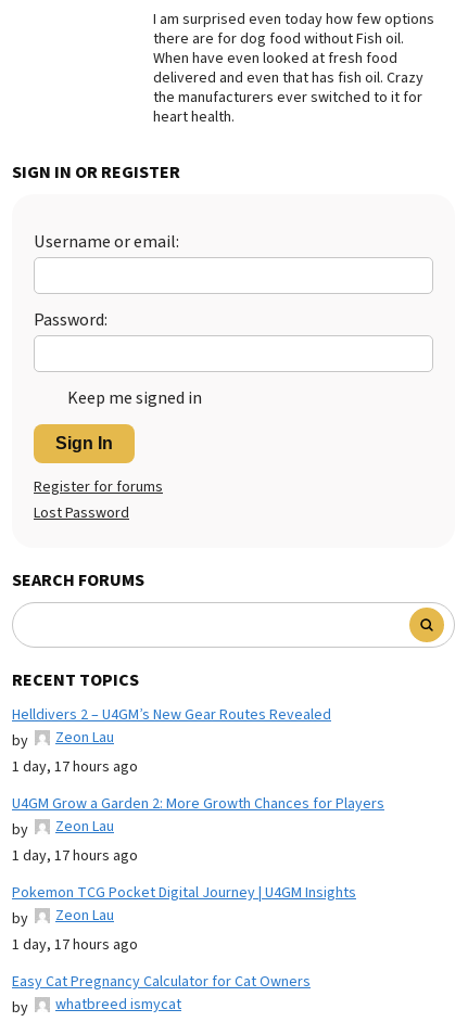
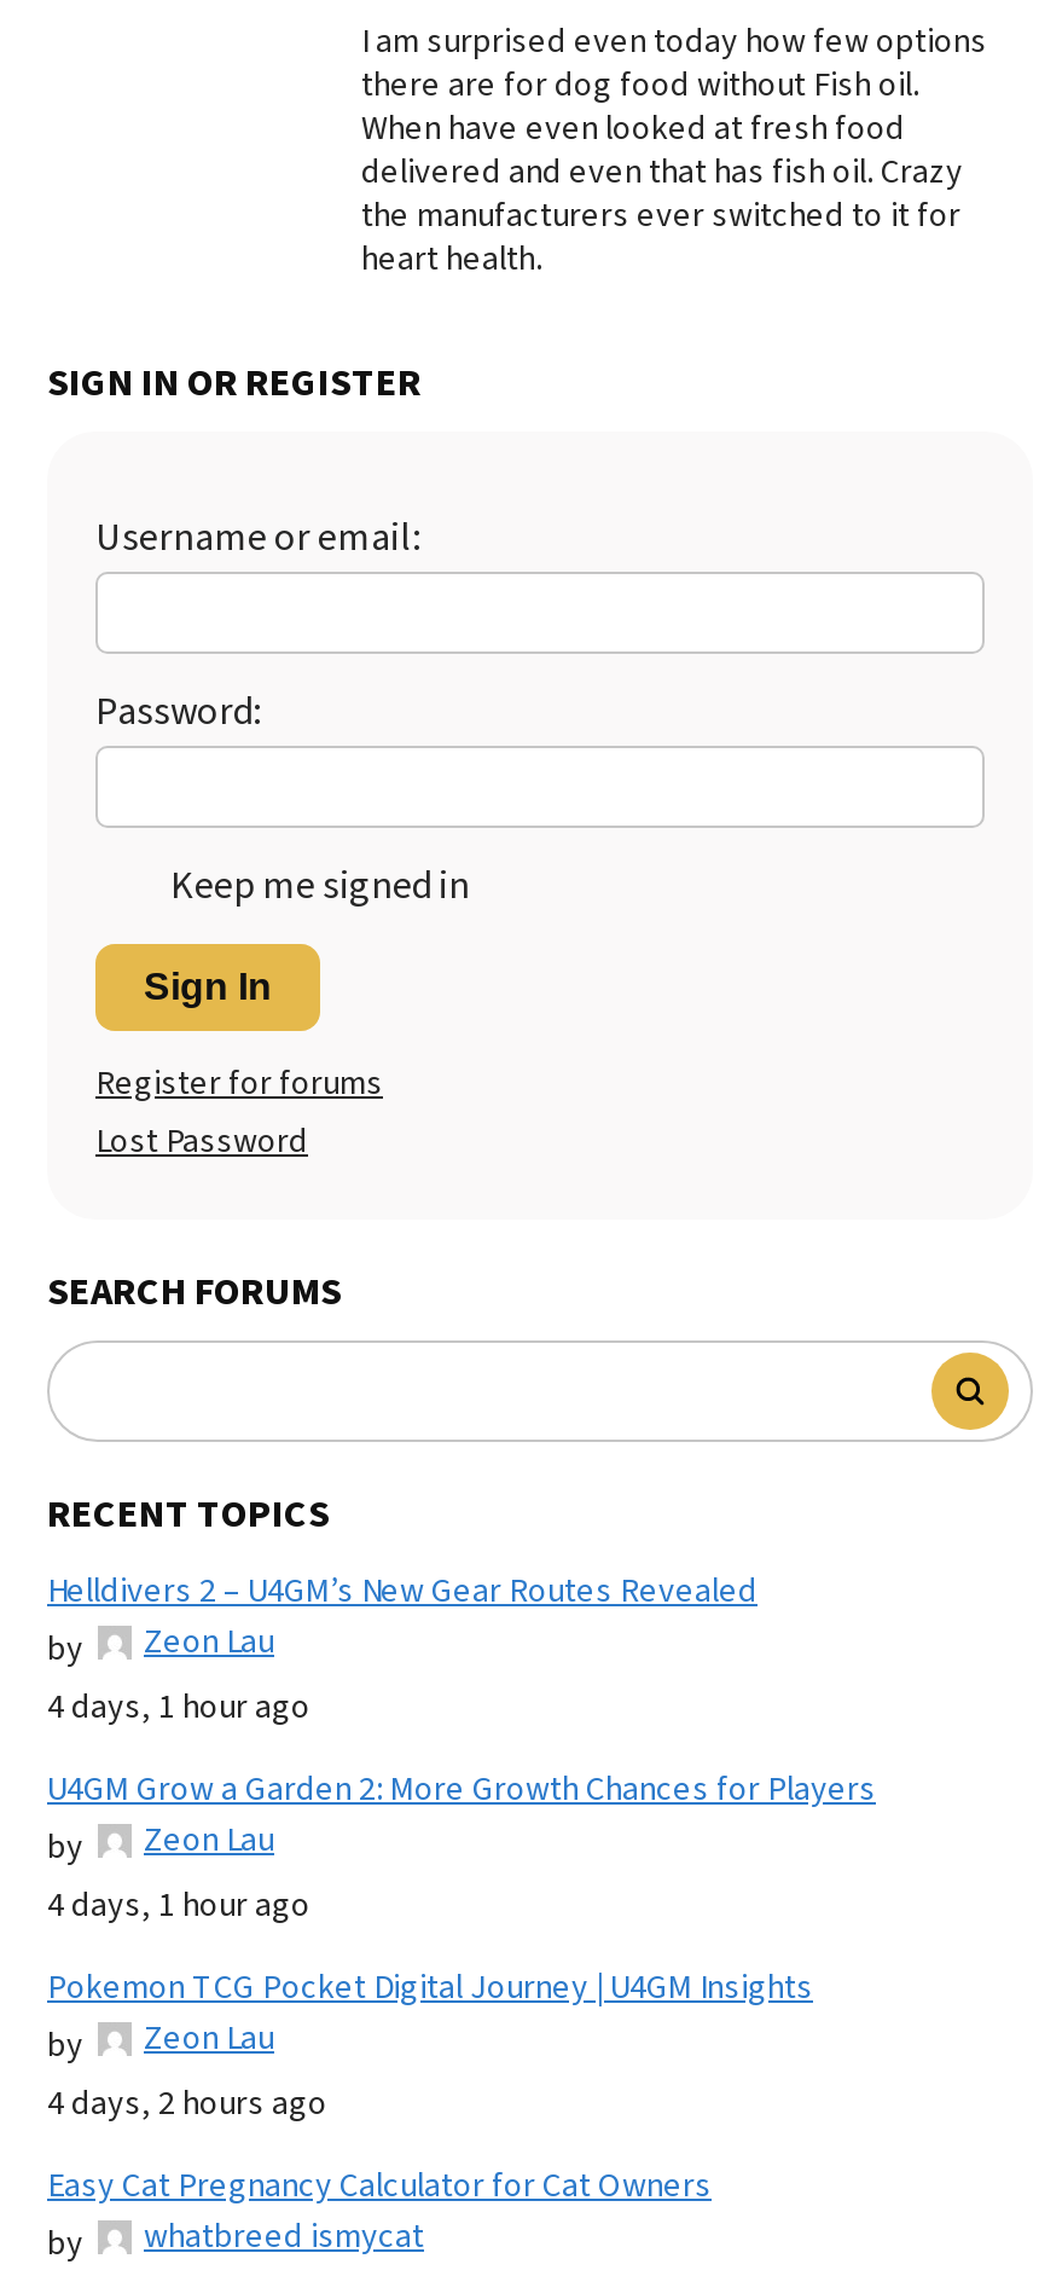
[12,756,138,778] 1 day, 17 hours ago -> [47,1683,310,1731] 4 days, 1 hour ago
[12,845,138,867] 1 day, 17 hours ago -> [47,1881,310,1930] 4 days, 1 hour ago
[12,934,138,955] 1 day, 17 hours ago -> [47,2079,327,2128] 4 days, 2 hours ago

